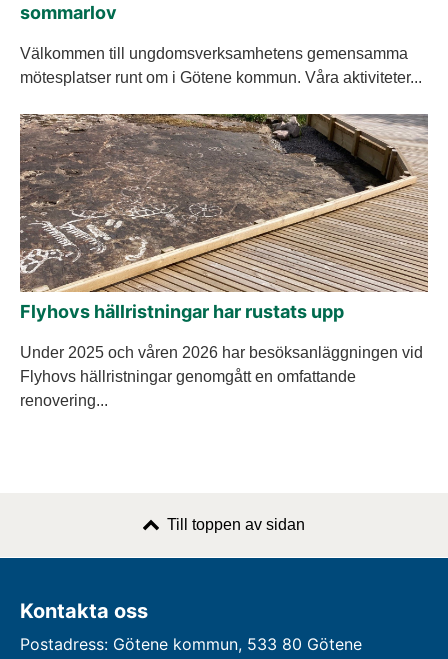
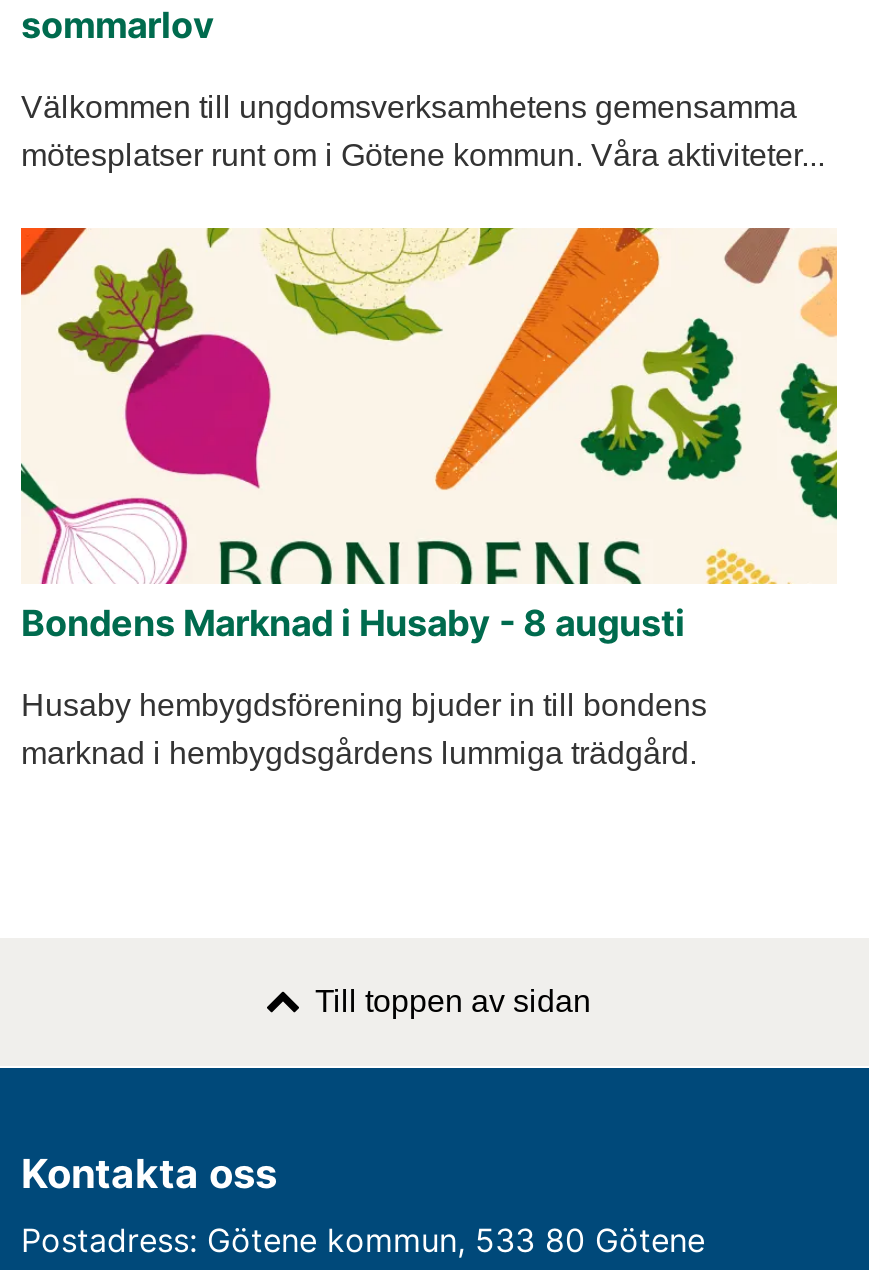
[19,113,429,322] [image] | Flyhovs hällristningar har rustats upp -> [19,226,837,645] [image] | Bondens Marknad i Husaby - 8 augusti
[20,344,423,409] Under 2025 och våren 2026 har besöksanläggningen vid | Flyhovs hällristningar genomgått en omfattande | renovering... -> [21,689,707,771] Husaby hembygdsförening bjuder in till bondens | marknad i hembygdsgårdens lummiga trädgård.

